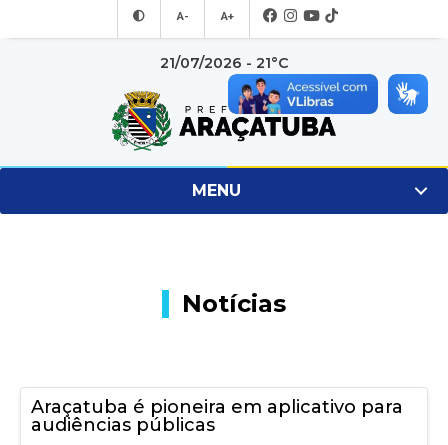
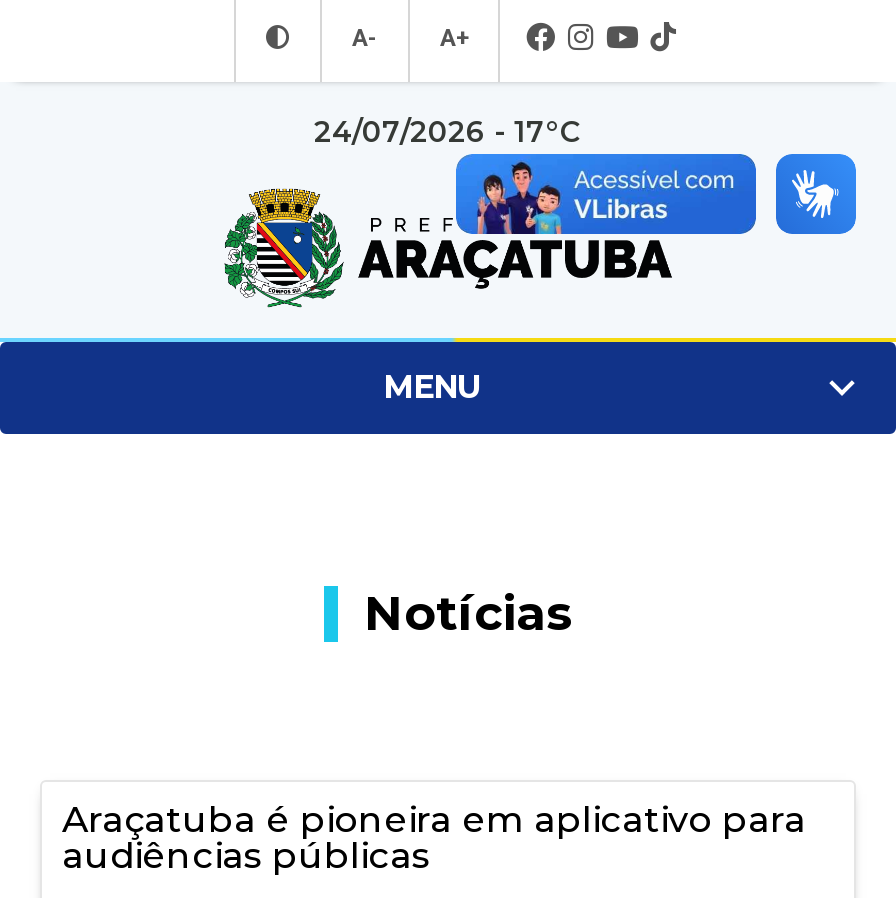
[159,54,288,72] 21/07/2026 - 21°C -> [314,114,582,150] 24/07/2026 - 17°C

